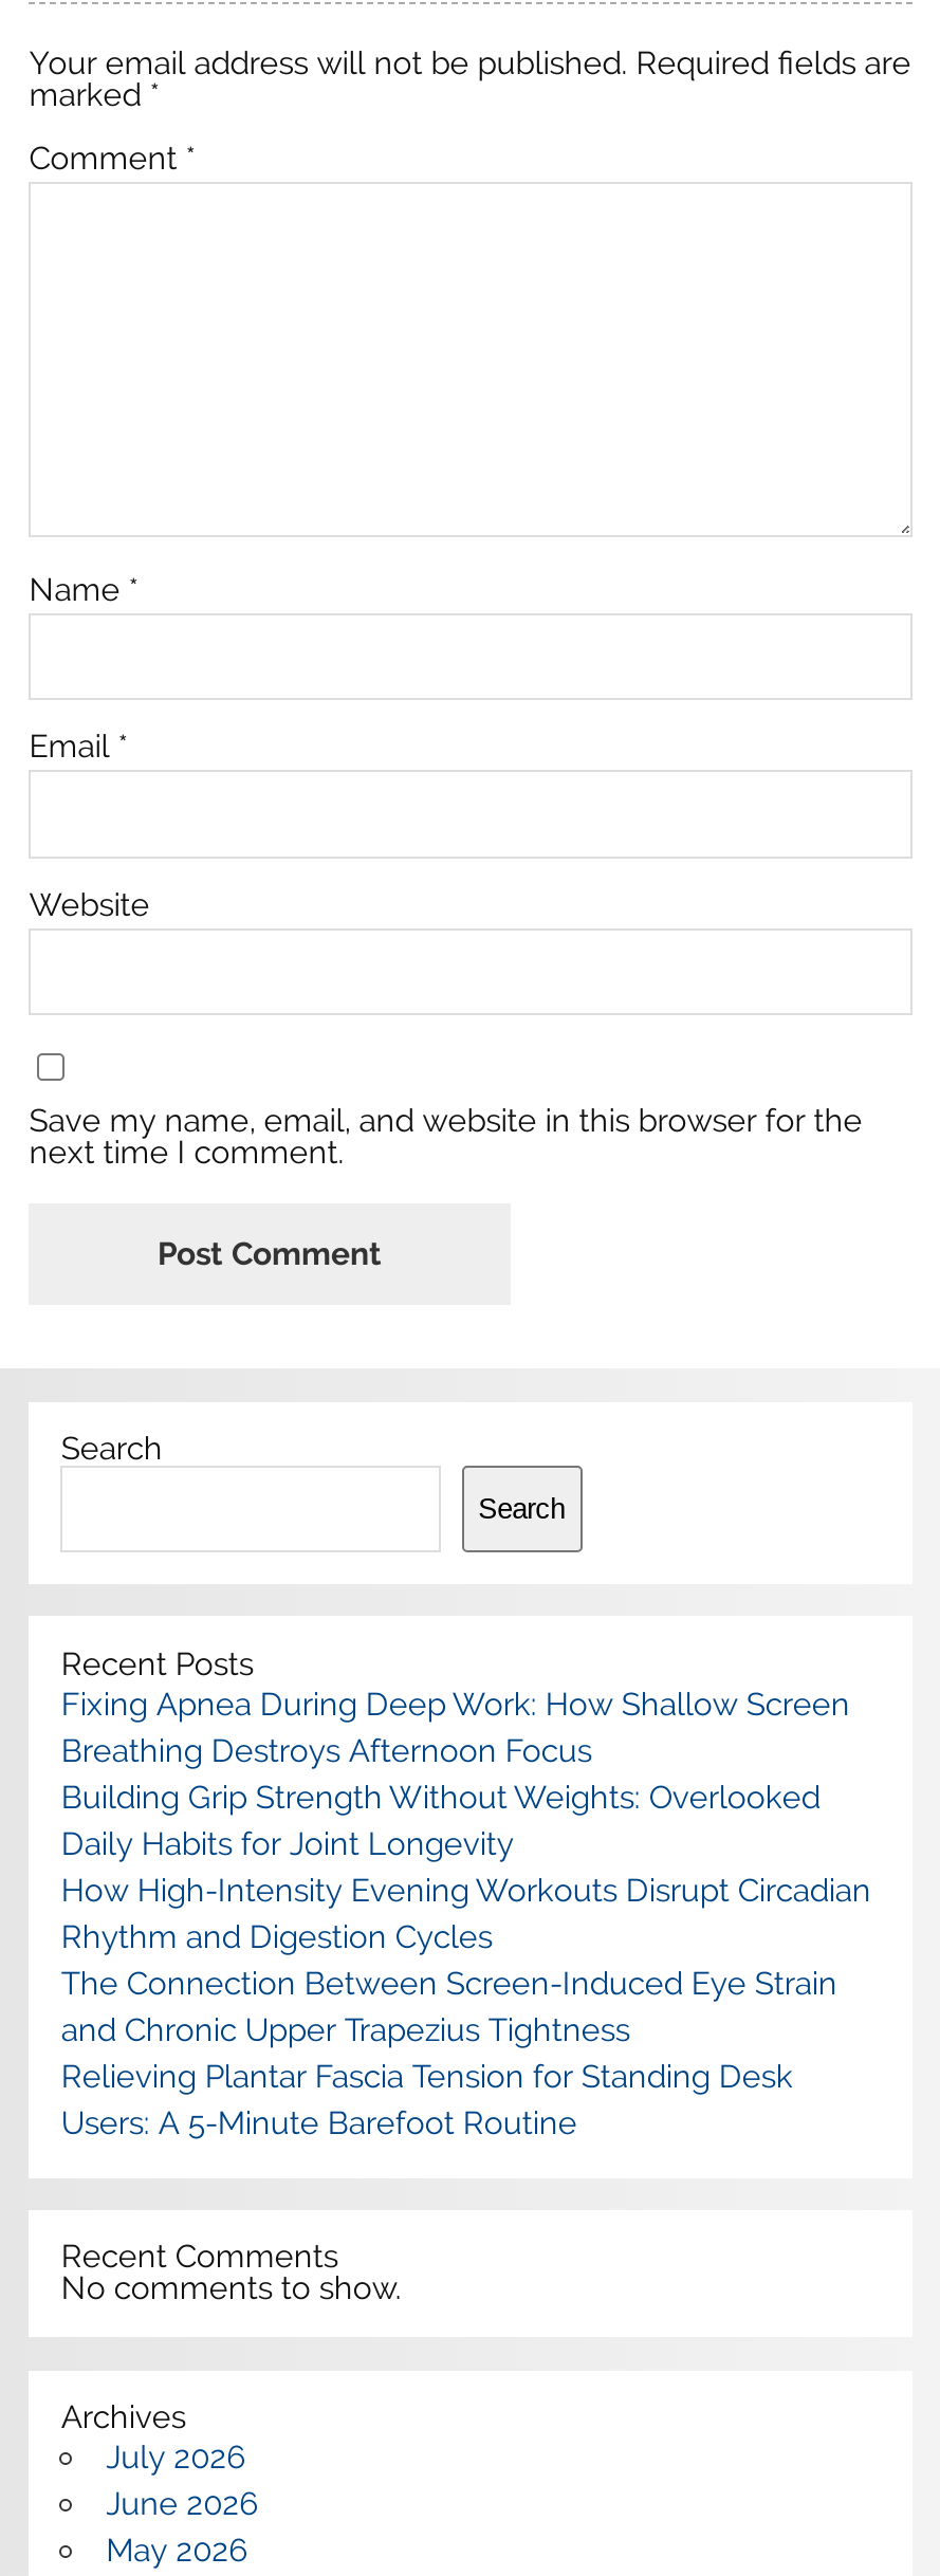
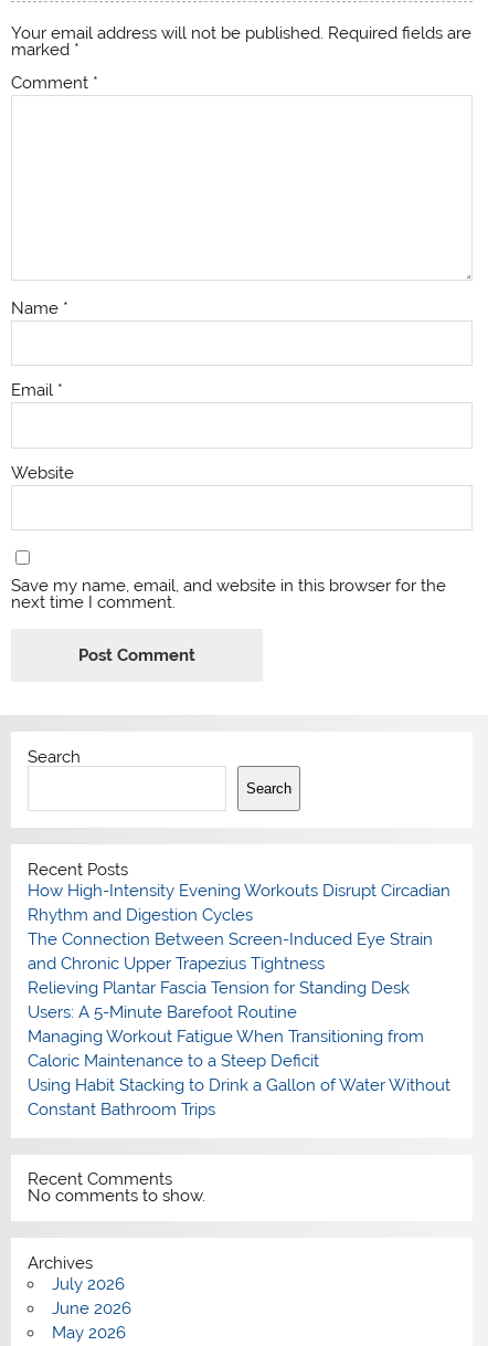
[61,1685,850,1862] Fixing Apnea During Deep Work: How Shallow Screen | Breathing Destroys Afternoon Focus | Building Grip Strength Without Weights: Overlooked | Daily Habits for Joint Longevity -> none
moved [61,1871,871,2141] -> [28,880,451,1022]: How High-Intensity Evening Workouts Disrupt Circadian | Rhythm and Digestion Cycles | The Connection Between Screen-Induced Eye Strain | and Chronic Upper Trapezius Tightness | Relieving Plantar Fascia Tension for Standing Desk | Users: A 5-Minute Barefoot Routine
none -> [28,1026,451,1119] Managing Workout Fatigue When Transitioning from | Caloric Maintenance to a Steep Deficit | Using Habit Stacking to Drink a Gallon of Water Without | Constant Bathroom Trips

